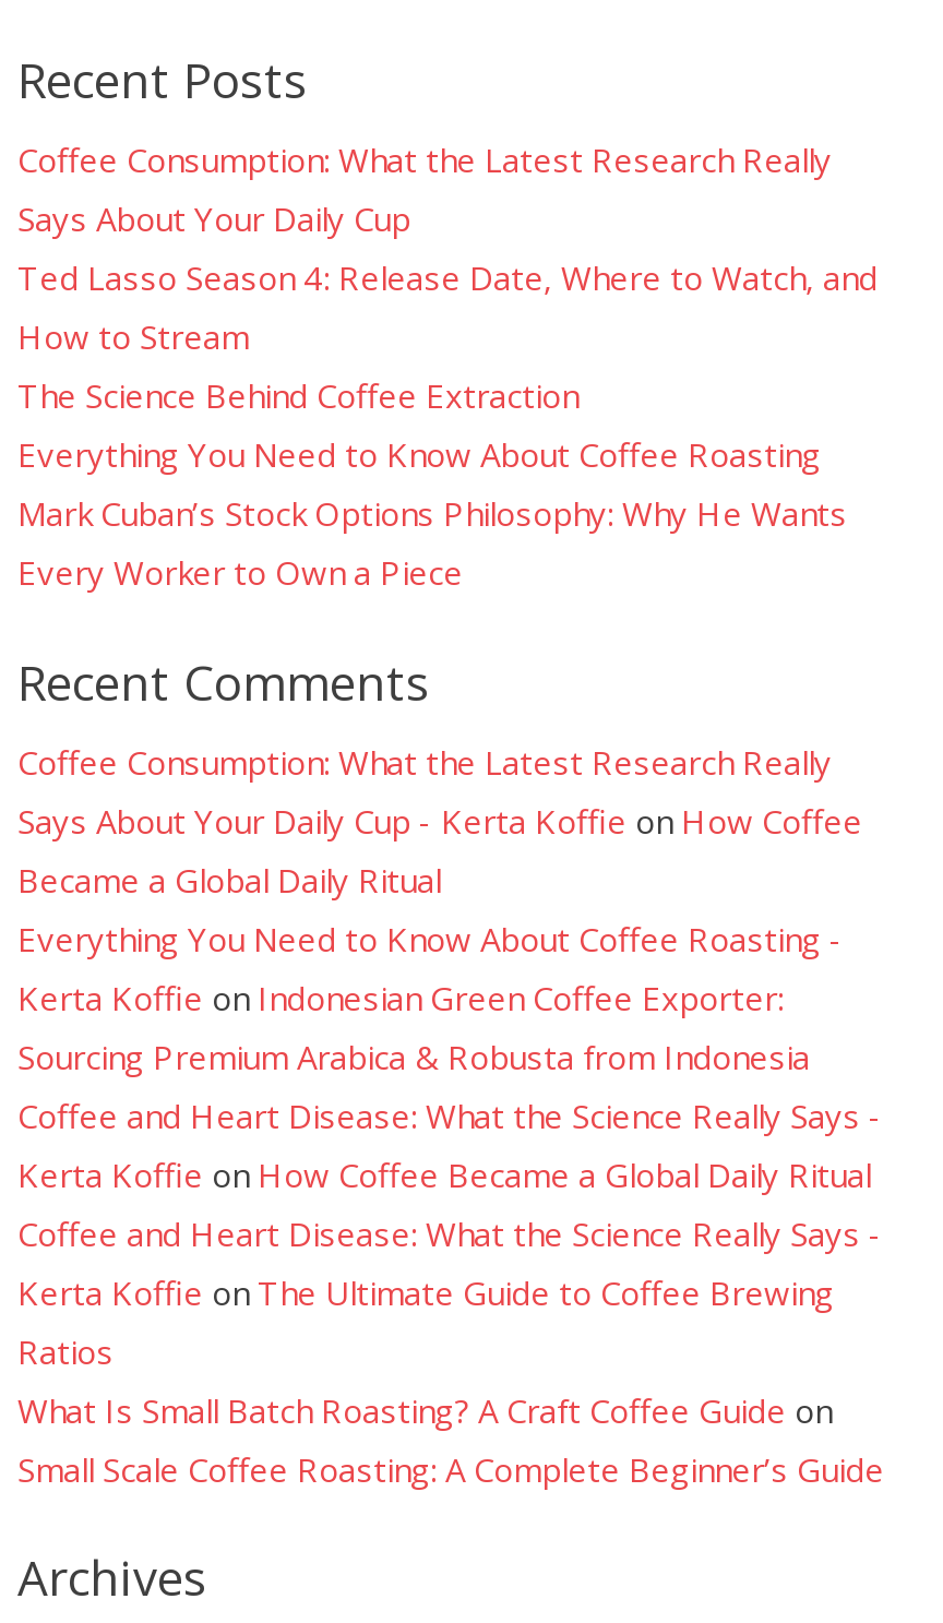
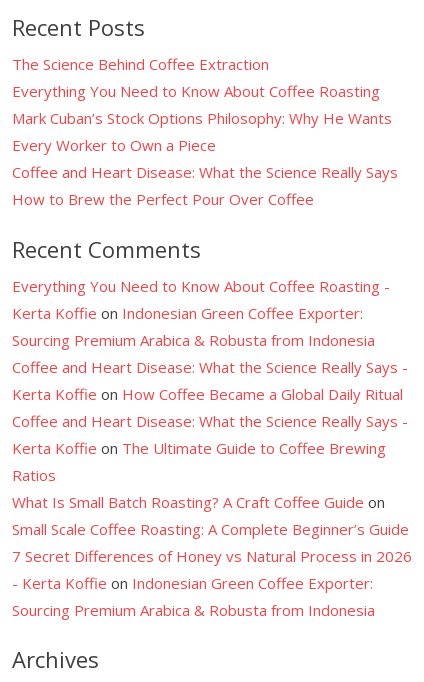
[17,138,878,358] Coffee Consumption: What the Latest Research Really | Says About Your Daily Cup | Ted Lasso Season 4: Release Date, Where to Watch, and | How to Stream -> none
moved [17,373,847,594] -> [12,54,392,155]: The Science Behind Coffee Extraction | Everything You Need to Know About Coffee Roasting | Mark Cuban’s Stock Options Philosophy: Why He Wants | Every Worker to Own a Piece
none -> [12,162,398,209] Coffee and Heart Disease: What the Science Really Says | How to Brew the Perfect Pour Over Coffee
[17,739,862,900] Coffee Consumption: What the Latest Research Really | Says About Your Daily Cup - Kerta Koffie on How Coffee | Became a Global Daily Ritual -> none
moved [17,916,884,1490] -> [12,275,409,538]: Everything You Need to Know About Coffee Roasting - | Kerta Koffie on Indonesian Green Coffee Exporter: | Sourcing Premium Arabica & Robusta from Indonesia | ... | What Is Small Batch Roasting? A Craft Coffee Guide on | Small Scale Coffee Roasting: A Complete Beginner’s Guide
none -> [12,545,412,619] 7 Secret Differences of Honey vs Natural Process in 2026 | - Kerta Koffie on Indonesian Green Coffee Exporter: | Sourcing Premium Arabica & Robusta from Indonesia

